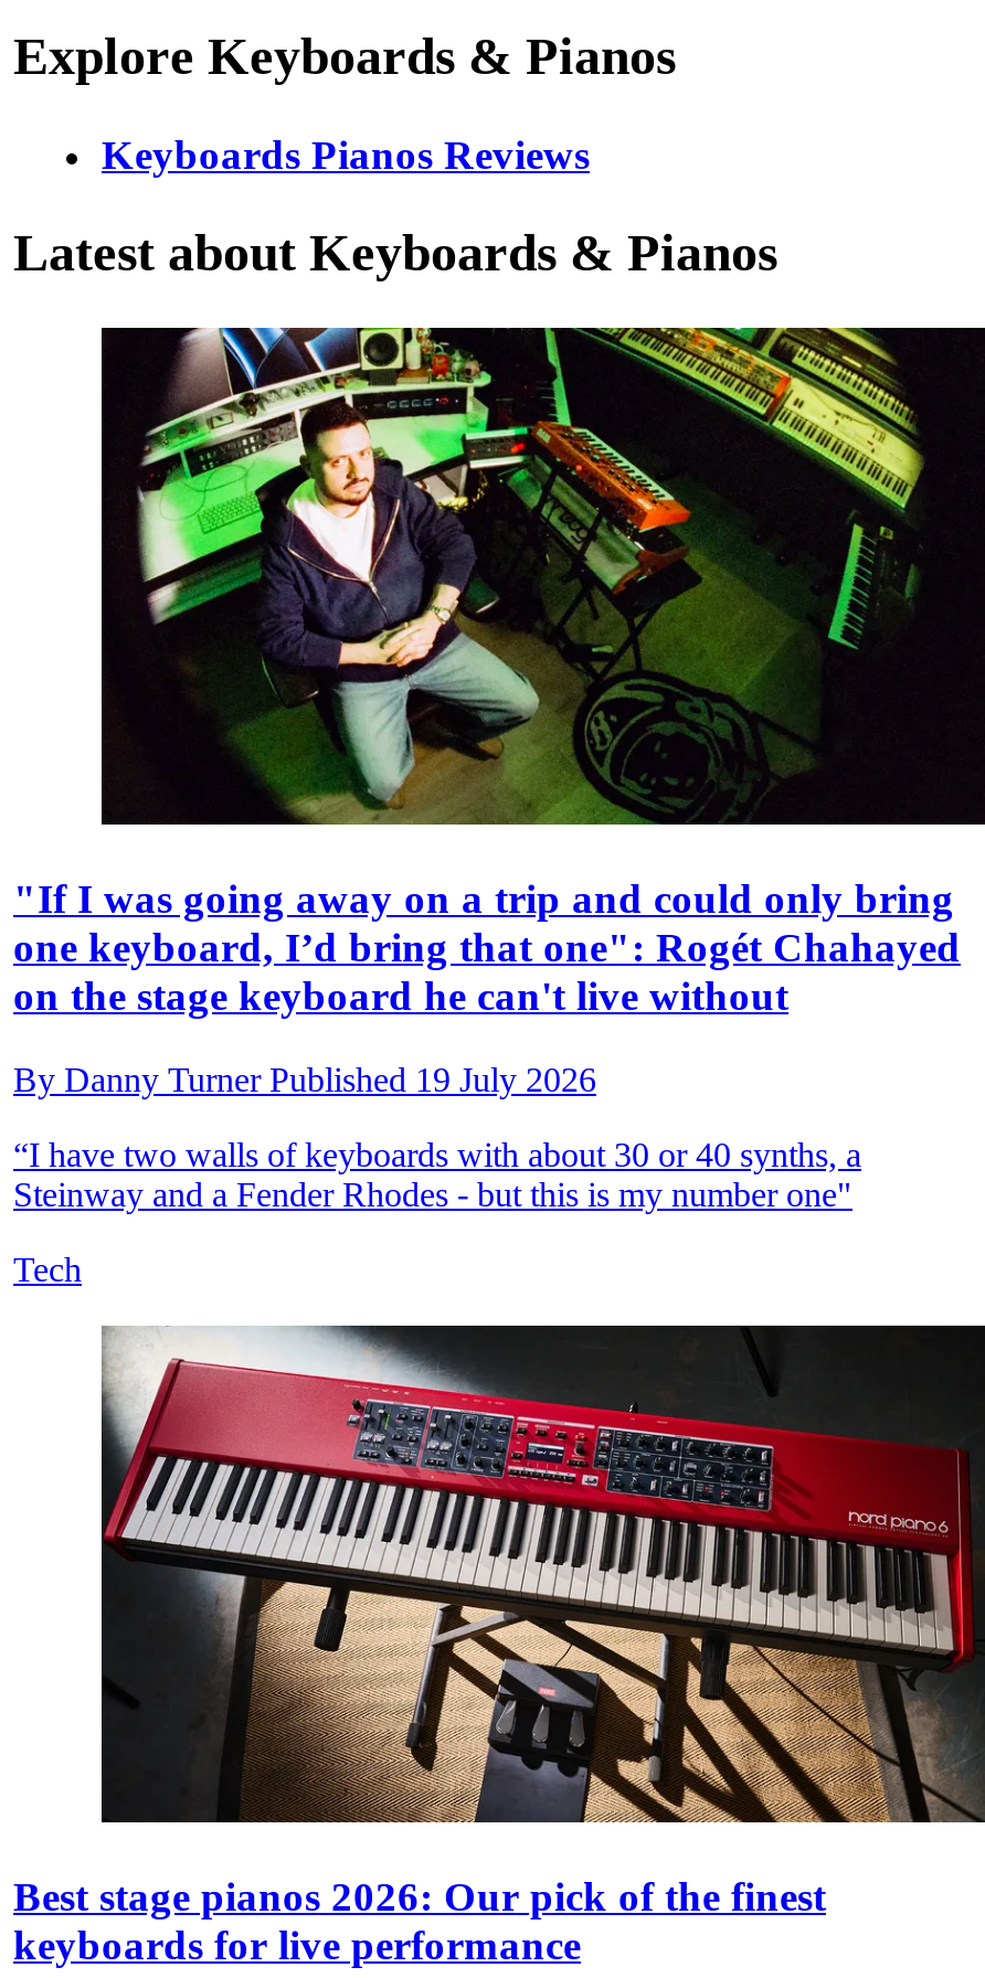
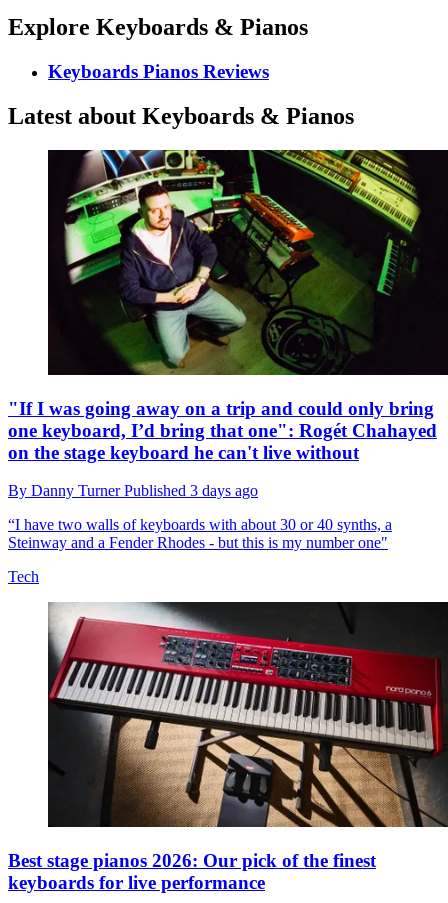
[13,1061,596,1099] By Danny Turner Published 19 July 2026 -> [8,482,258,499] By Danny Turner Published 3 days ago

